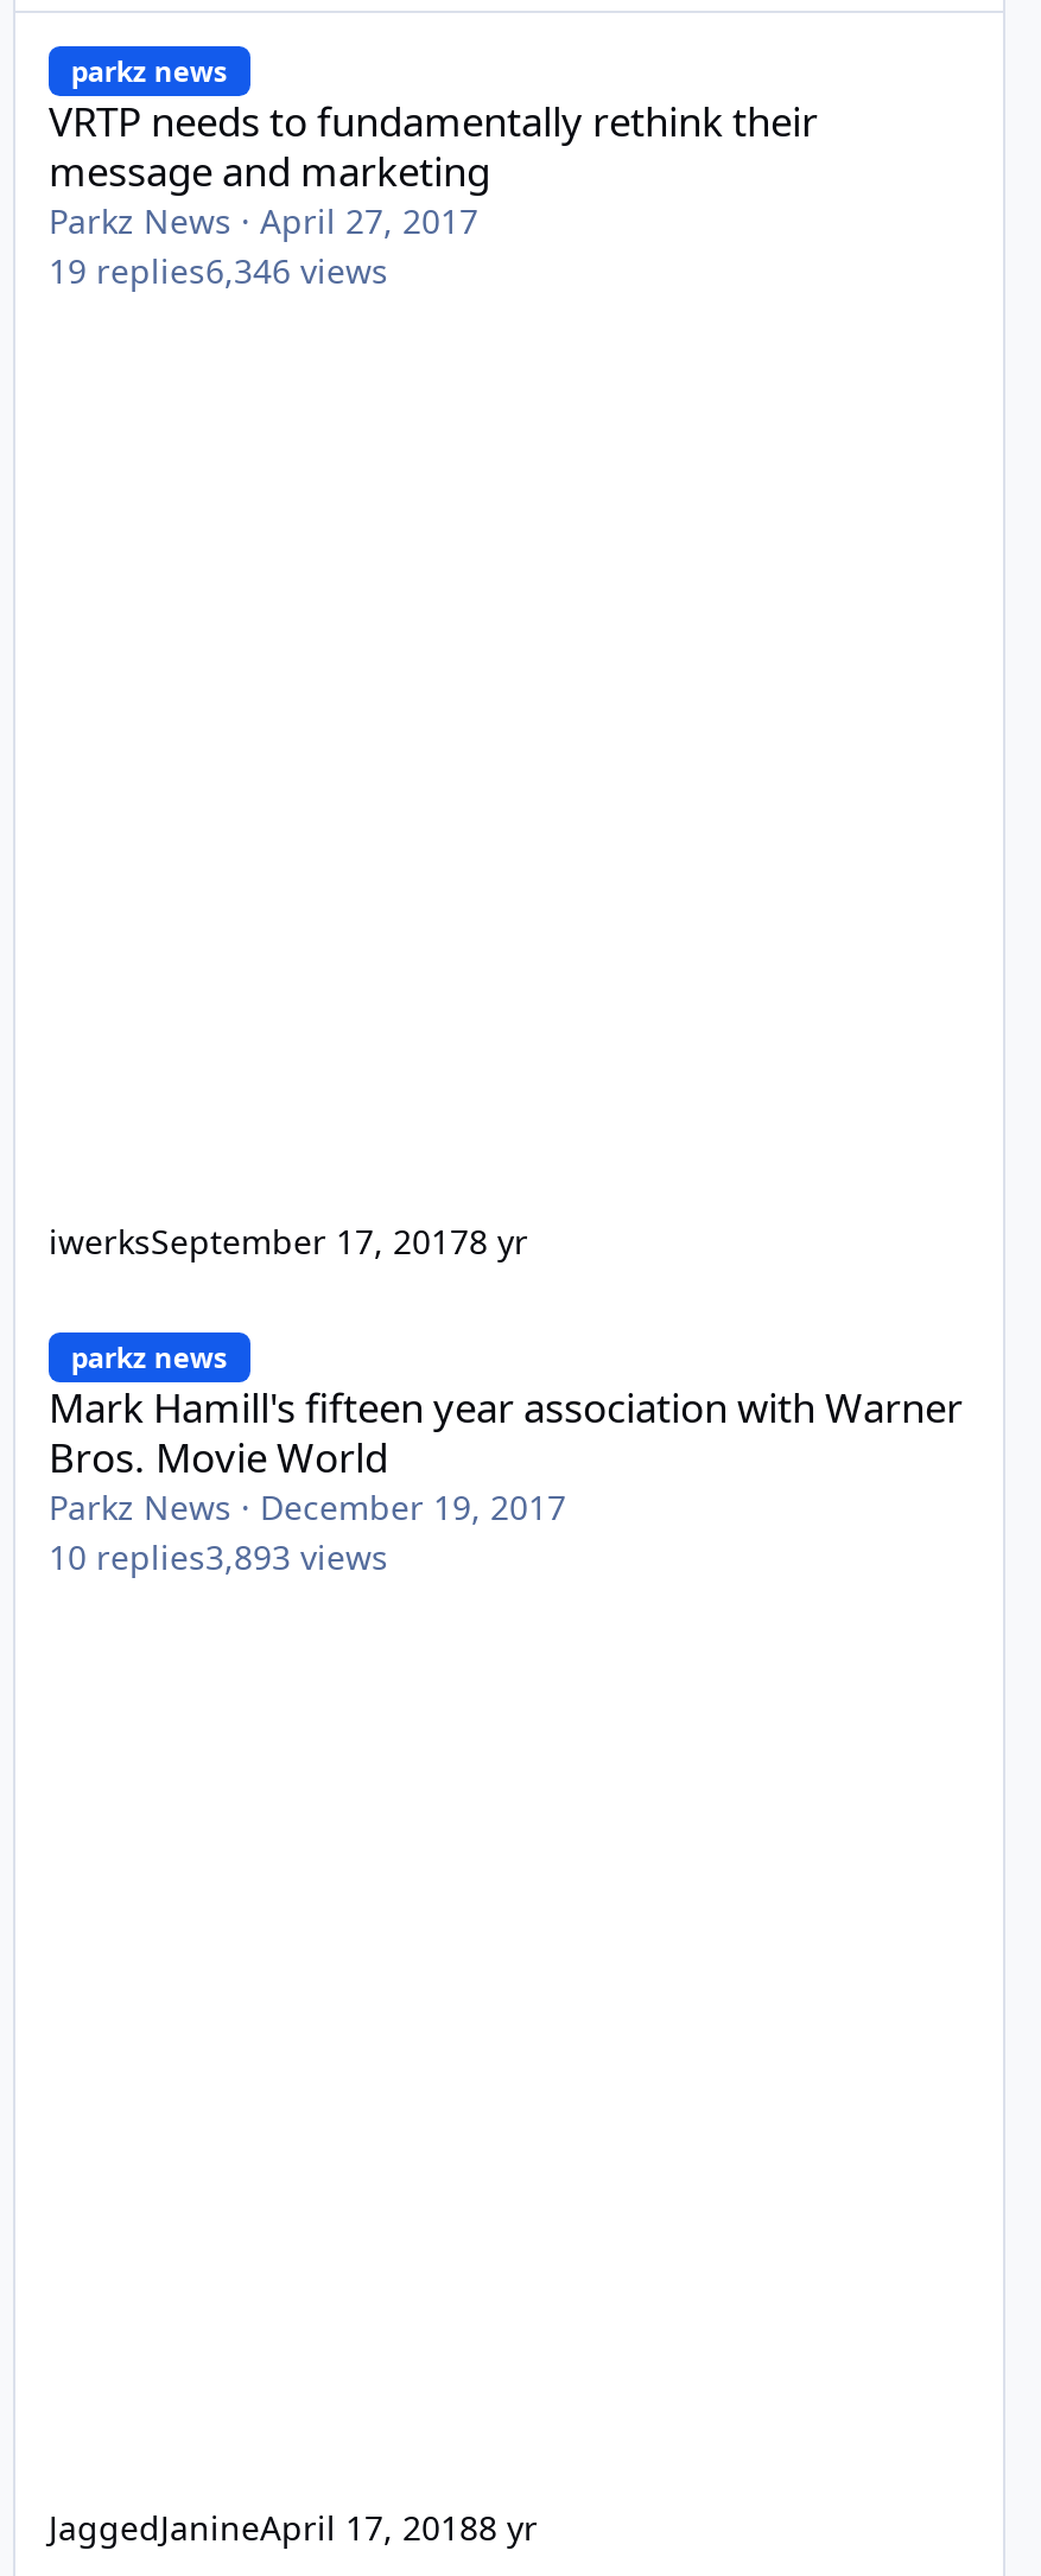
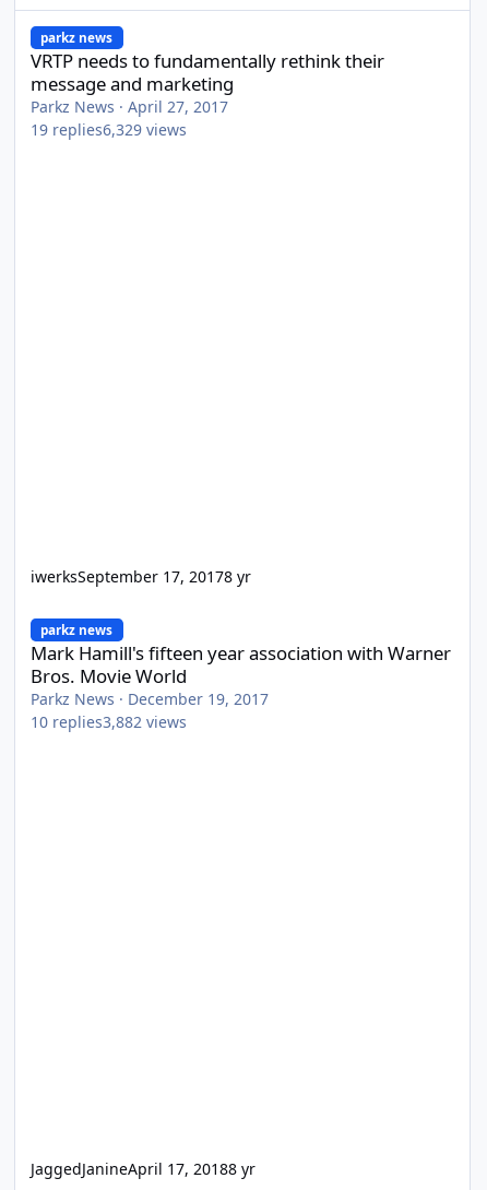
[49,248,388,293] 19 replies6,346 views -> [31,119,187,140] 19 replies6,329 views
[49,1534,388,1579] 10 replies3,893 views -> [31,711,187,732] 10 replies3,882 views

